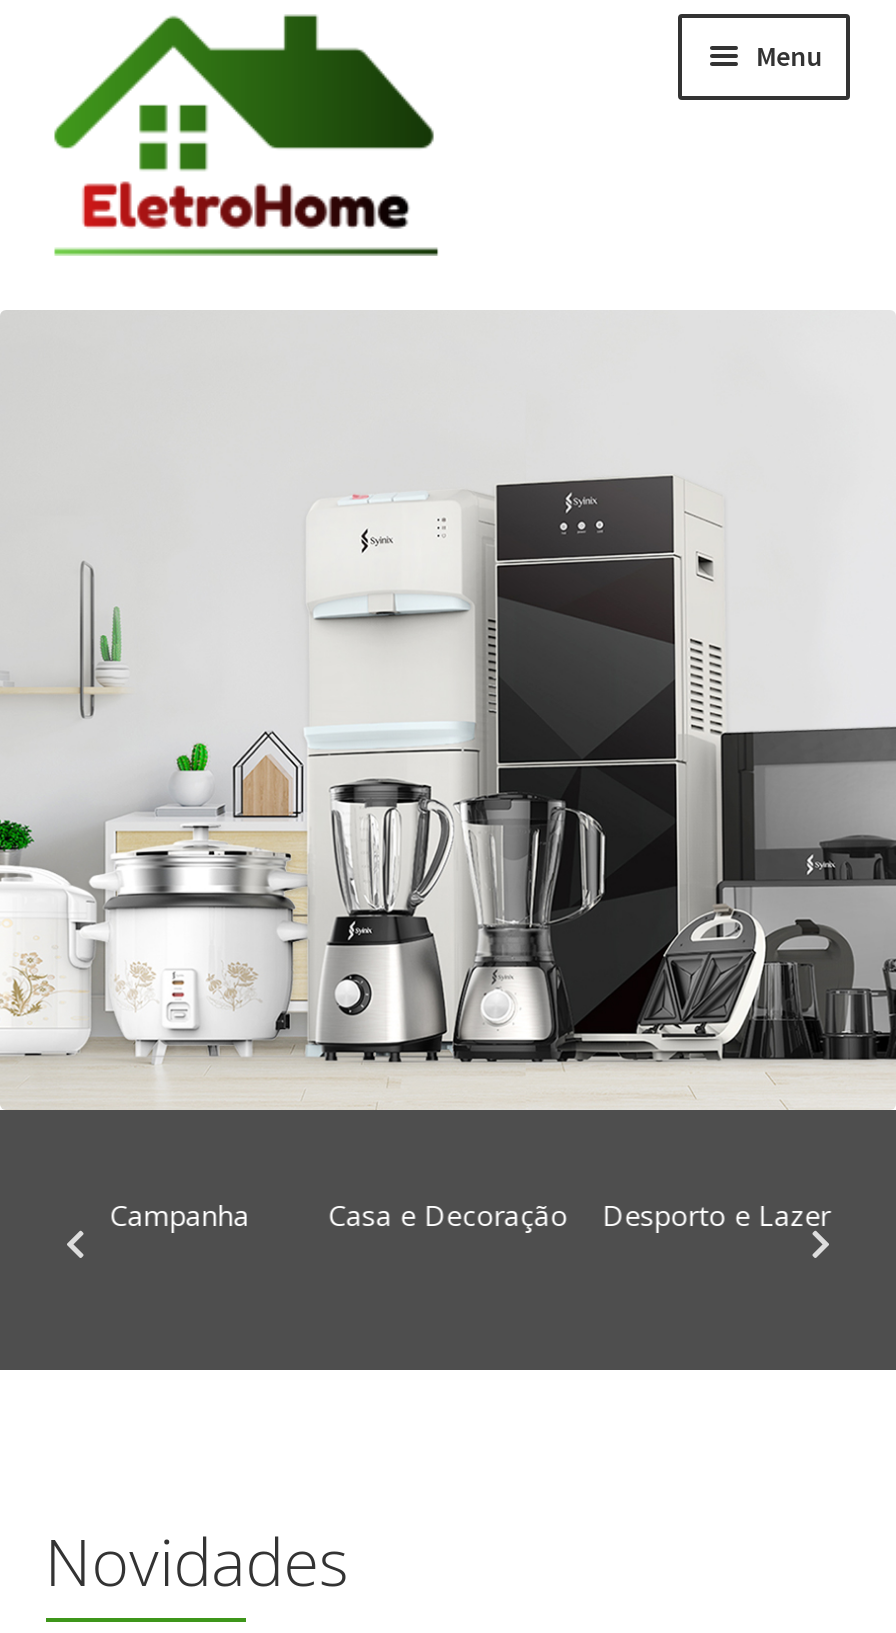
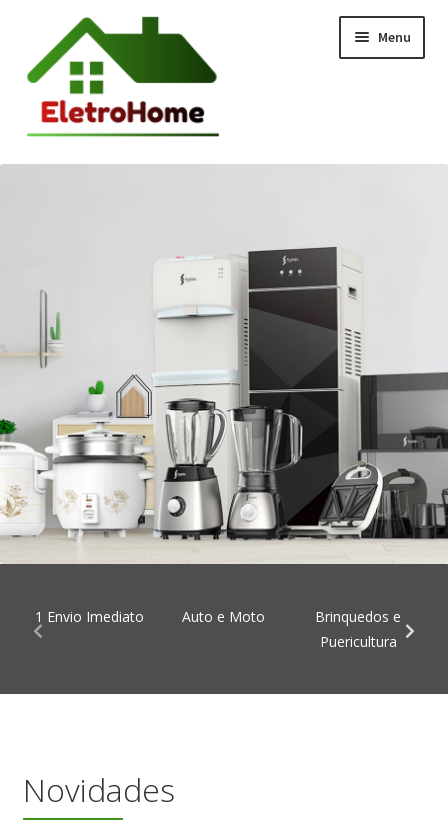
[109,1196,830,1234] Campanha | Casa e Decoração | Desporto e Lazer -> [35,607,401,651] 1 Envio Imediato | Auto e Moto | Brinquedos e | Puericultura

